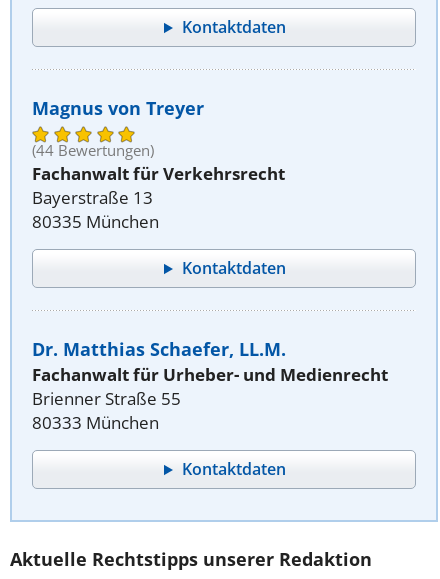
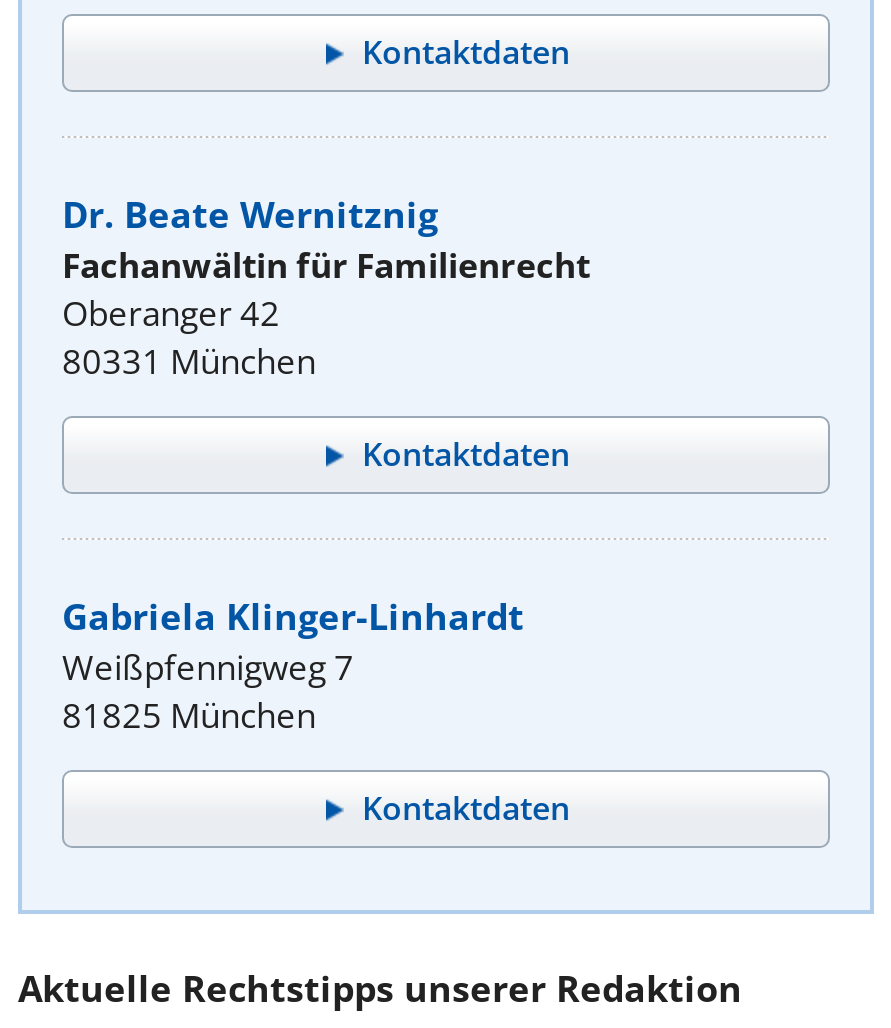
[32,95,285,233] Magnus von Treyer | (44 Bewertungen) | Fachanwalt für Verkehrsrecht | Bayerstraße 13 | 80335 München -> [62,190,590,384] Dr. Beate Wernitznig | Fachanwältin für Familienrecht | Oberanger 42 | 80331 München
[32,337,388,434] Dr. Matthias Schaefer, LL.M. | Fachanwalt für Urheber- und Medienrecht | Brienner Straße 55 | 80333 München -> [62,592,524,738] Gabriela Klinger-Linhardt | Weißpfennigweg 7 | 81825 München

